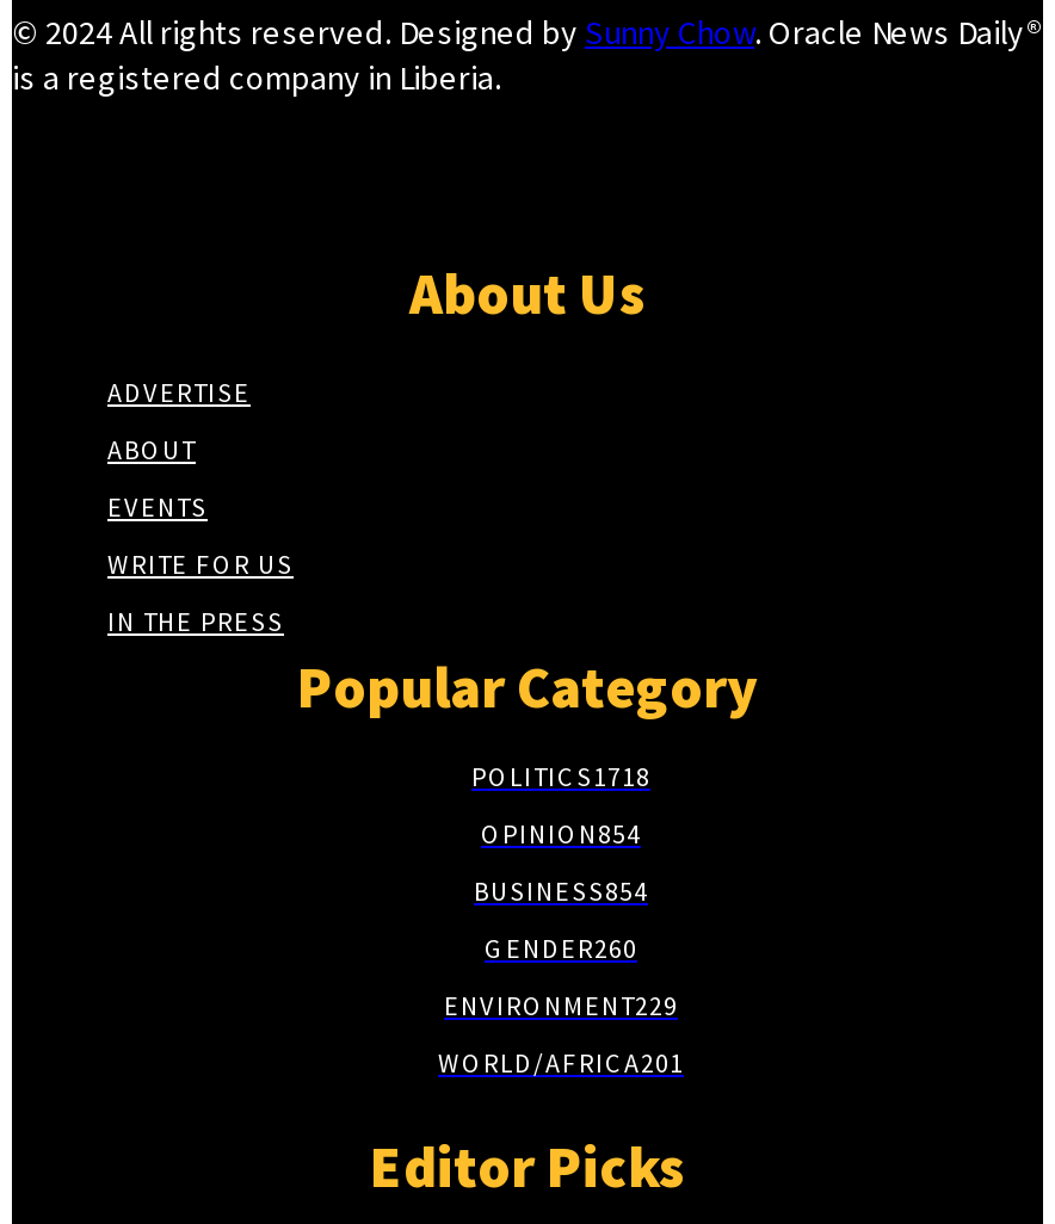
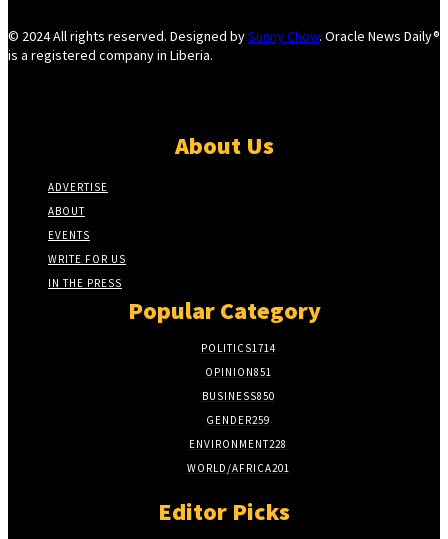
[471,760,650,793] POLITICS 1718 -> [200,341,275,355] POLITICS 1714
[481,817,641,851] OPINION 854 -> [204,365,271,379] OPINION 851
[474,874,648,908] BUSINESS854 -> [201,389,274,403] BUSINESS850
[485,932,637,965] GENDER260 -> [206,413,270,427] GENDER259
[444,989,678,1022] ENVIRONMENT229 -> [189,437,287,451] ENVIRONMENT228

